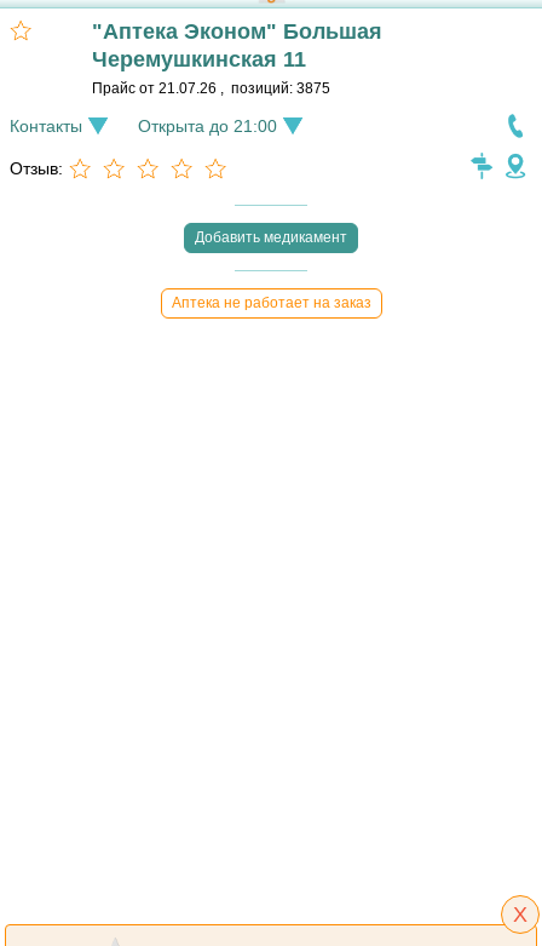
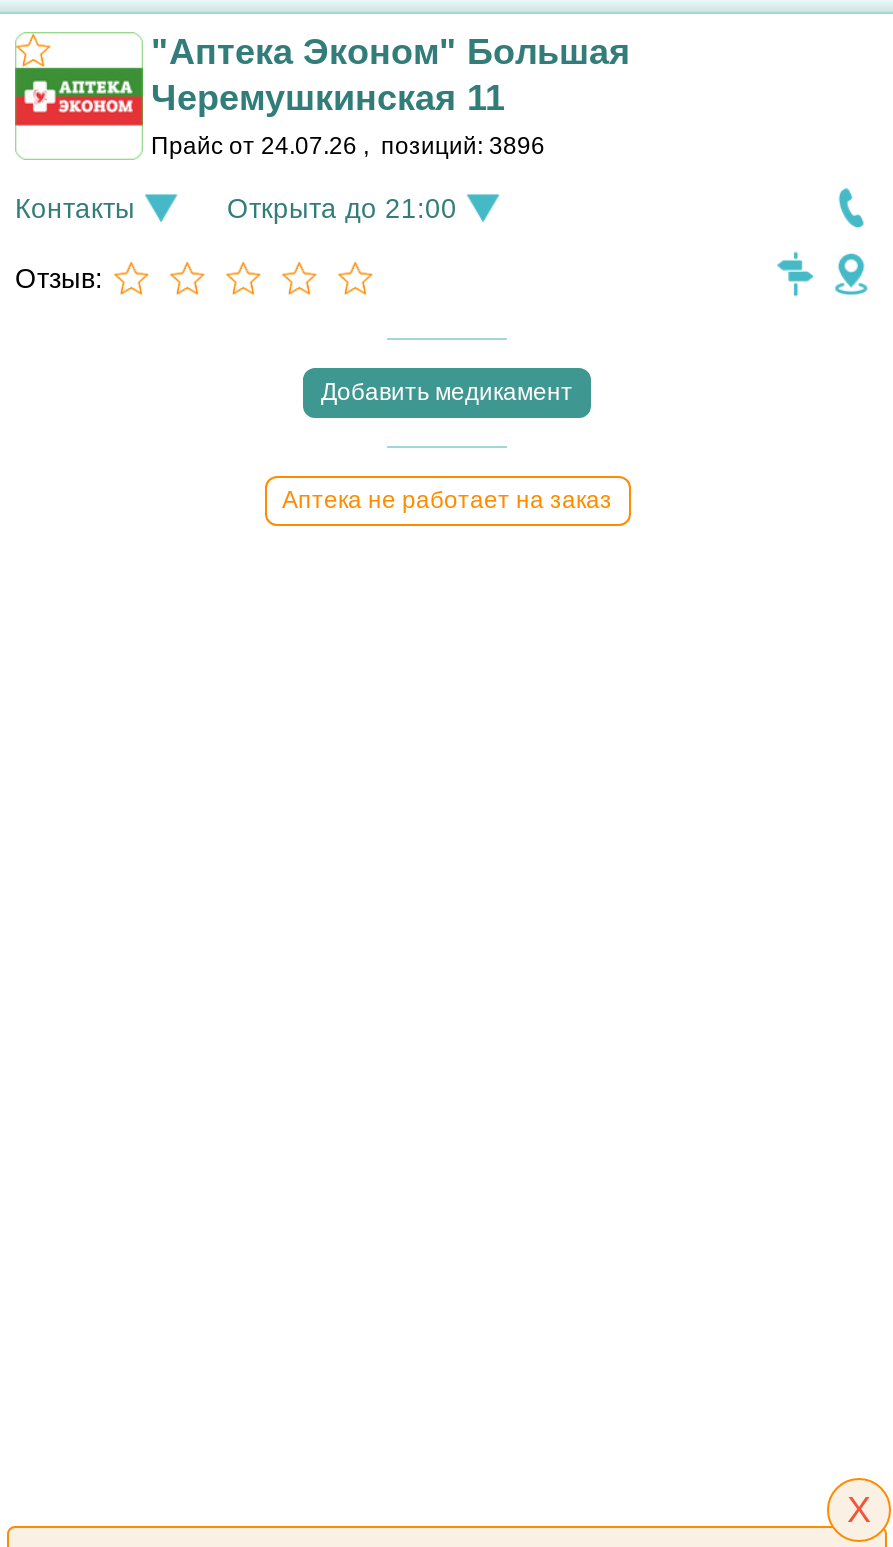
none -> [13,30,145,162] [image]
[92,80,330,97] Прайс от 21.07.26 , позиций: 3875 -> [151,132,545,160] Прайс от 24.07.26 , позиций: 3896

